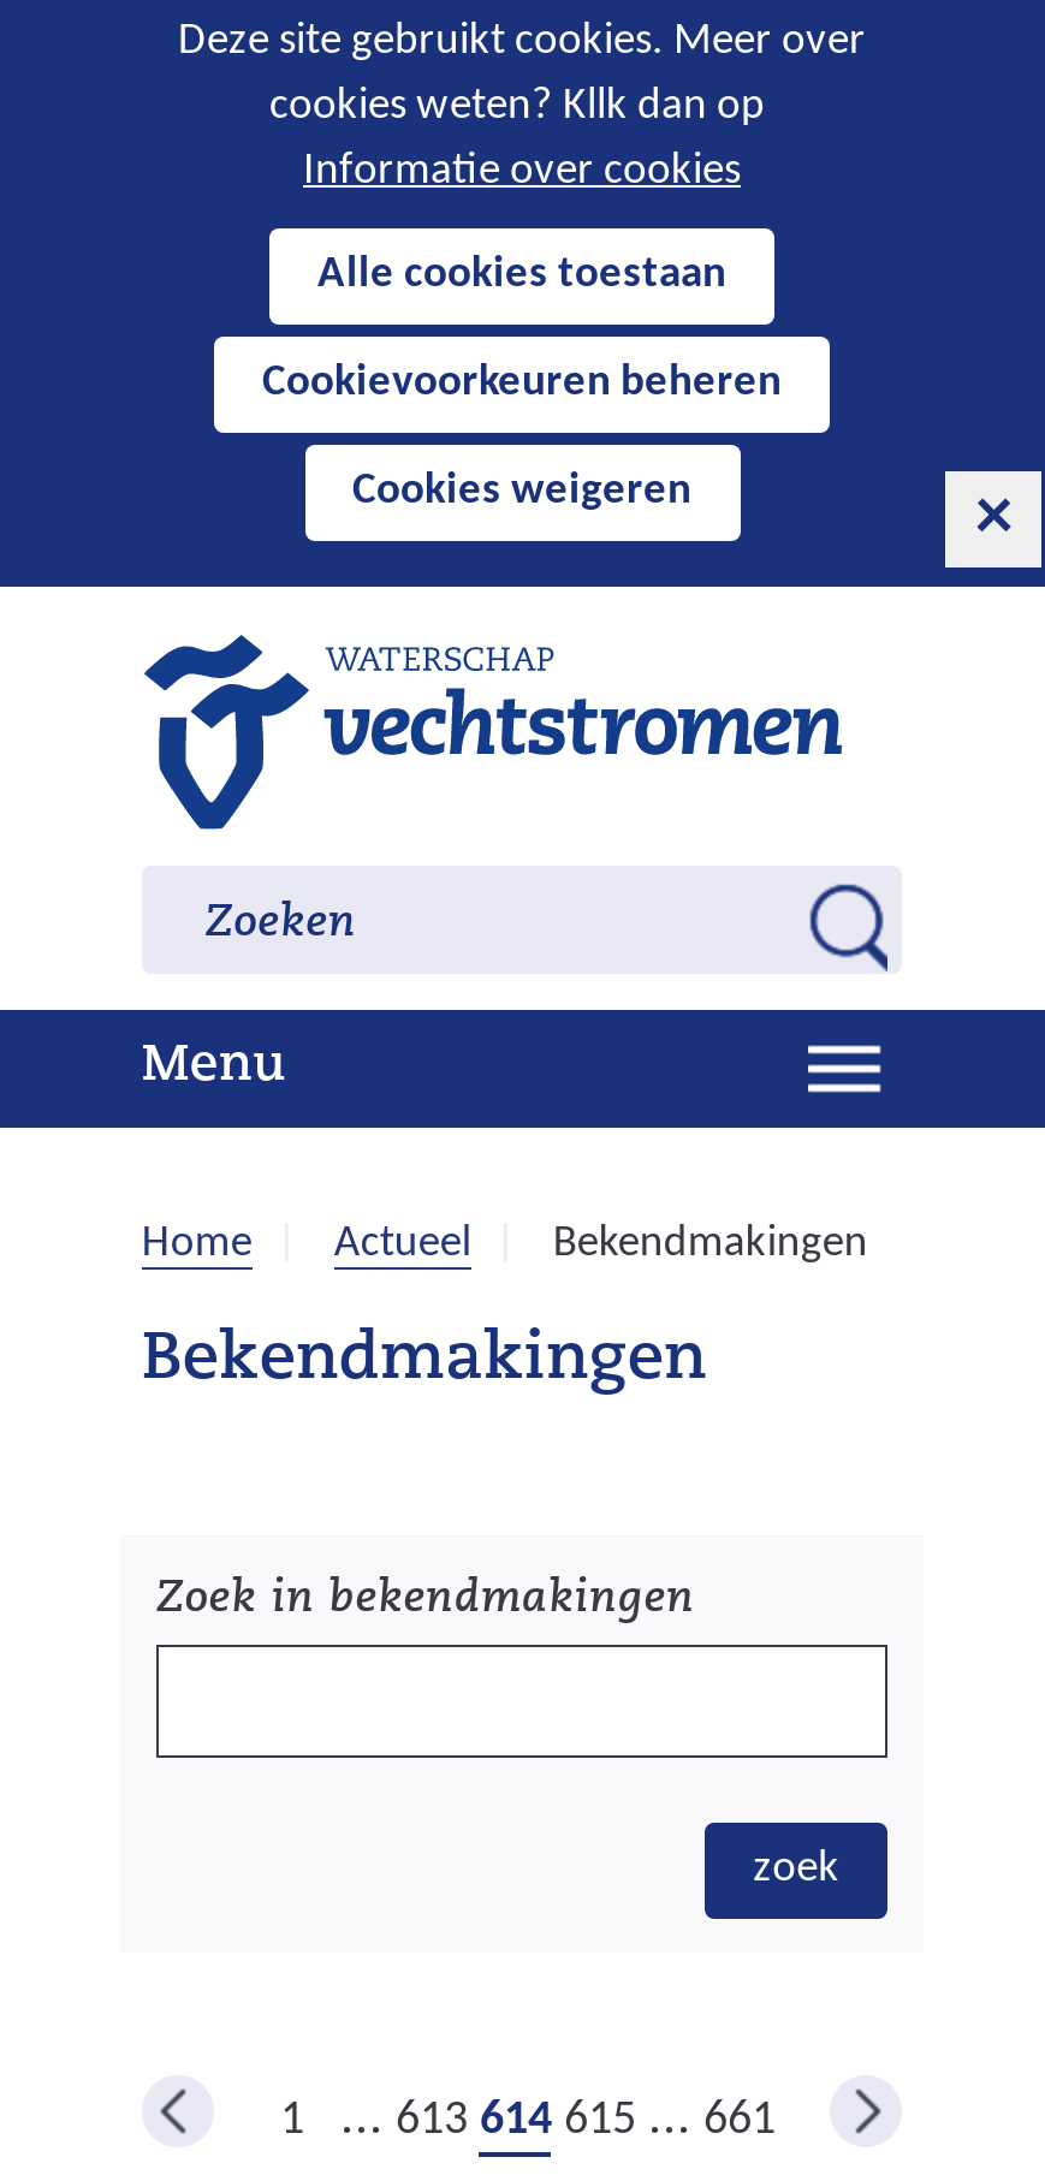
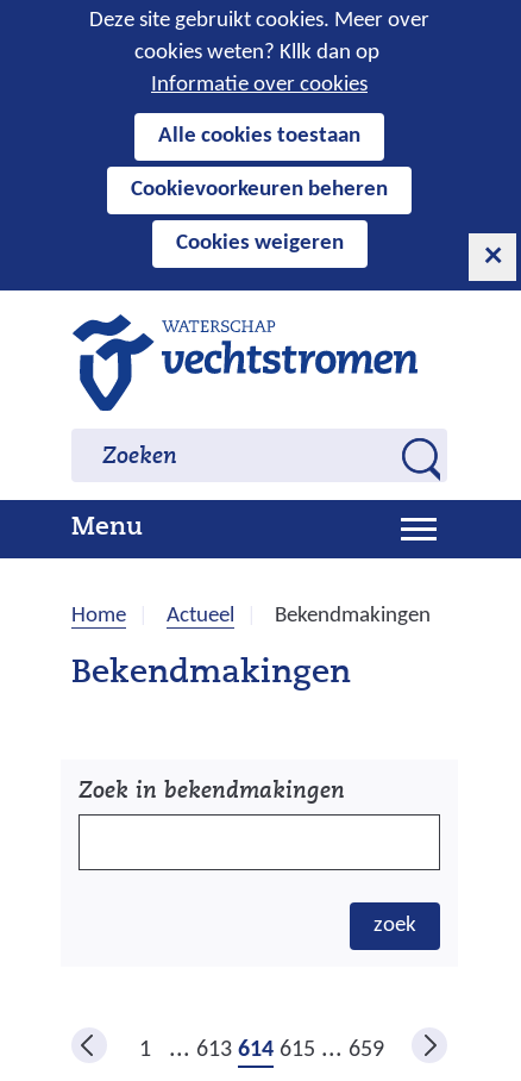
[340,2092,776,2147] ... 613 614 615 ... 661 -> [170,1036,385,1063] ... 613 614 615 ... 659

